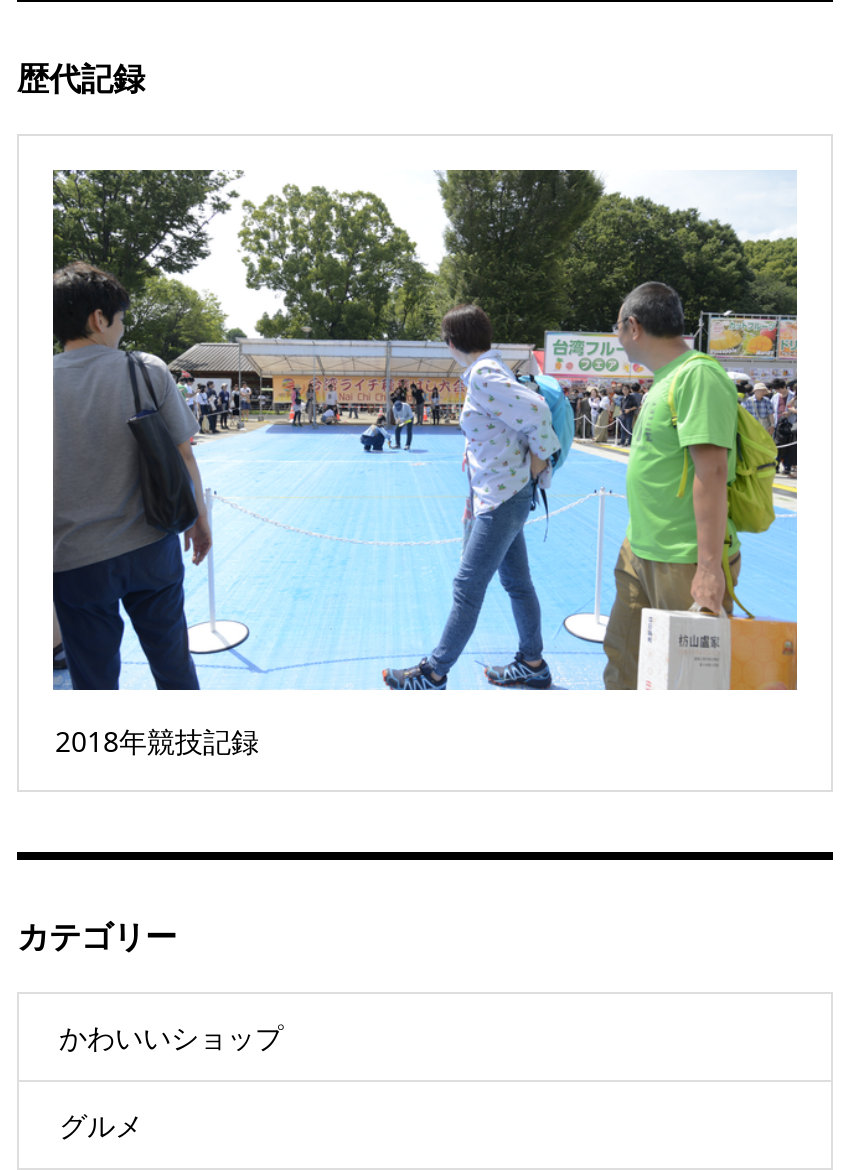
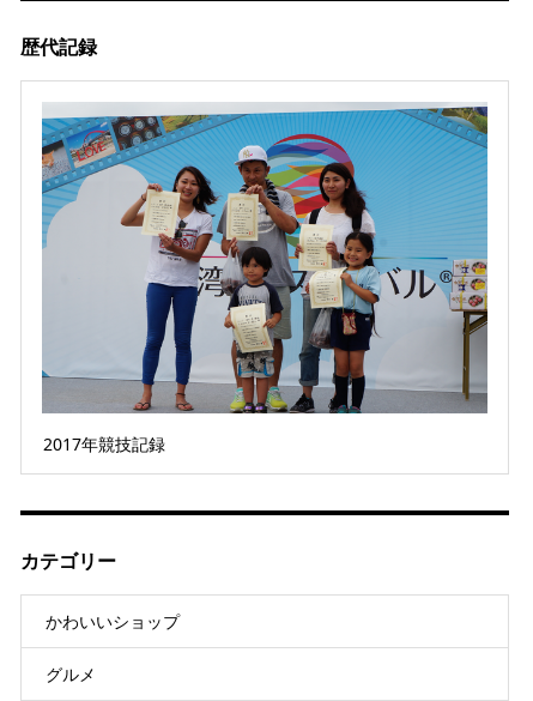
[51,168,799,760] [image] | 2018年競技記録 -> [41,102,489,455] [image] | 2017年競技記録

